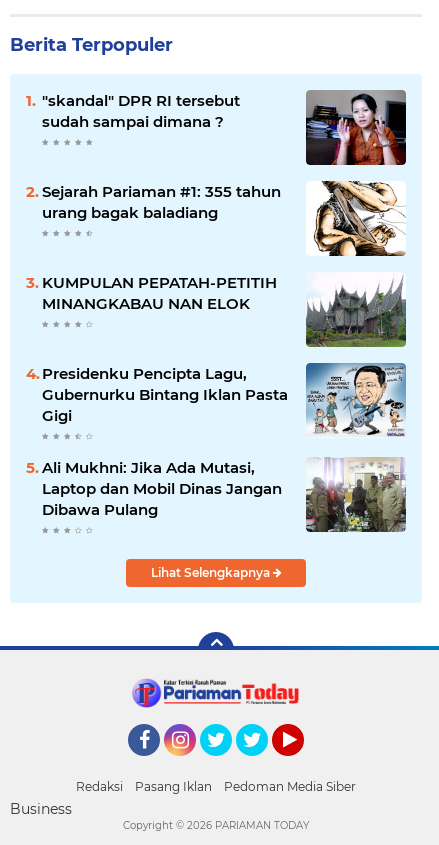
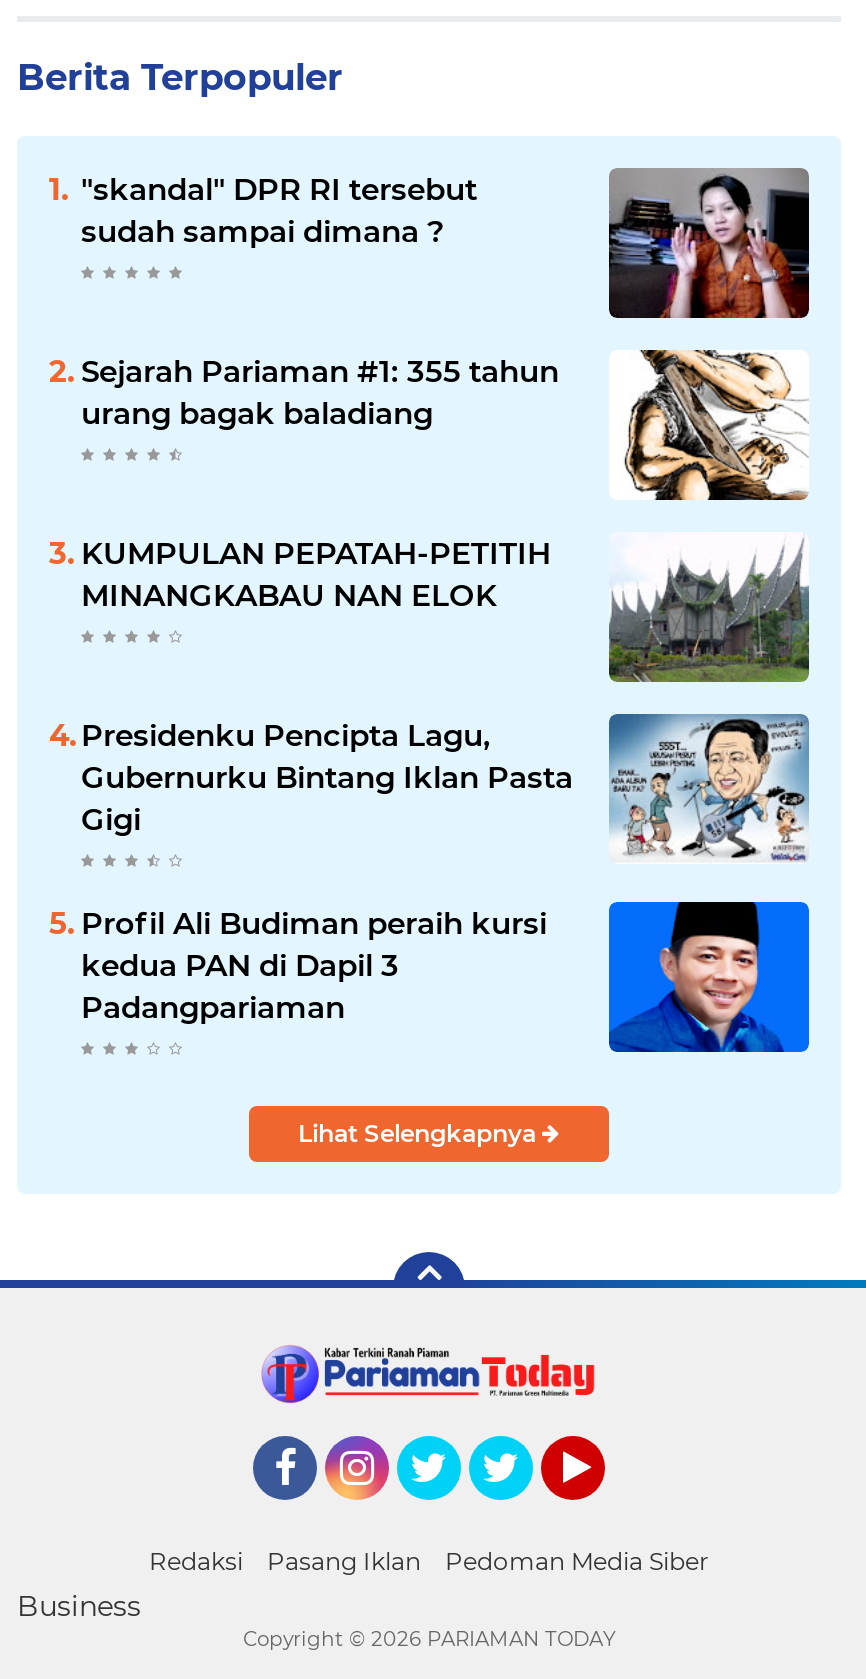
[42,457,407,533] [image] | Ali Mukhni: Jika Ada Mutasi, | Laptop dan Mobil Dinas Jangan | Dibawa Pulang -> [81,900,811,1054] [image] | Profil Ali Budiman peraih kursi | kedua PAN di Dapil 3 | Padangpariaman

